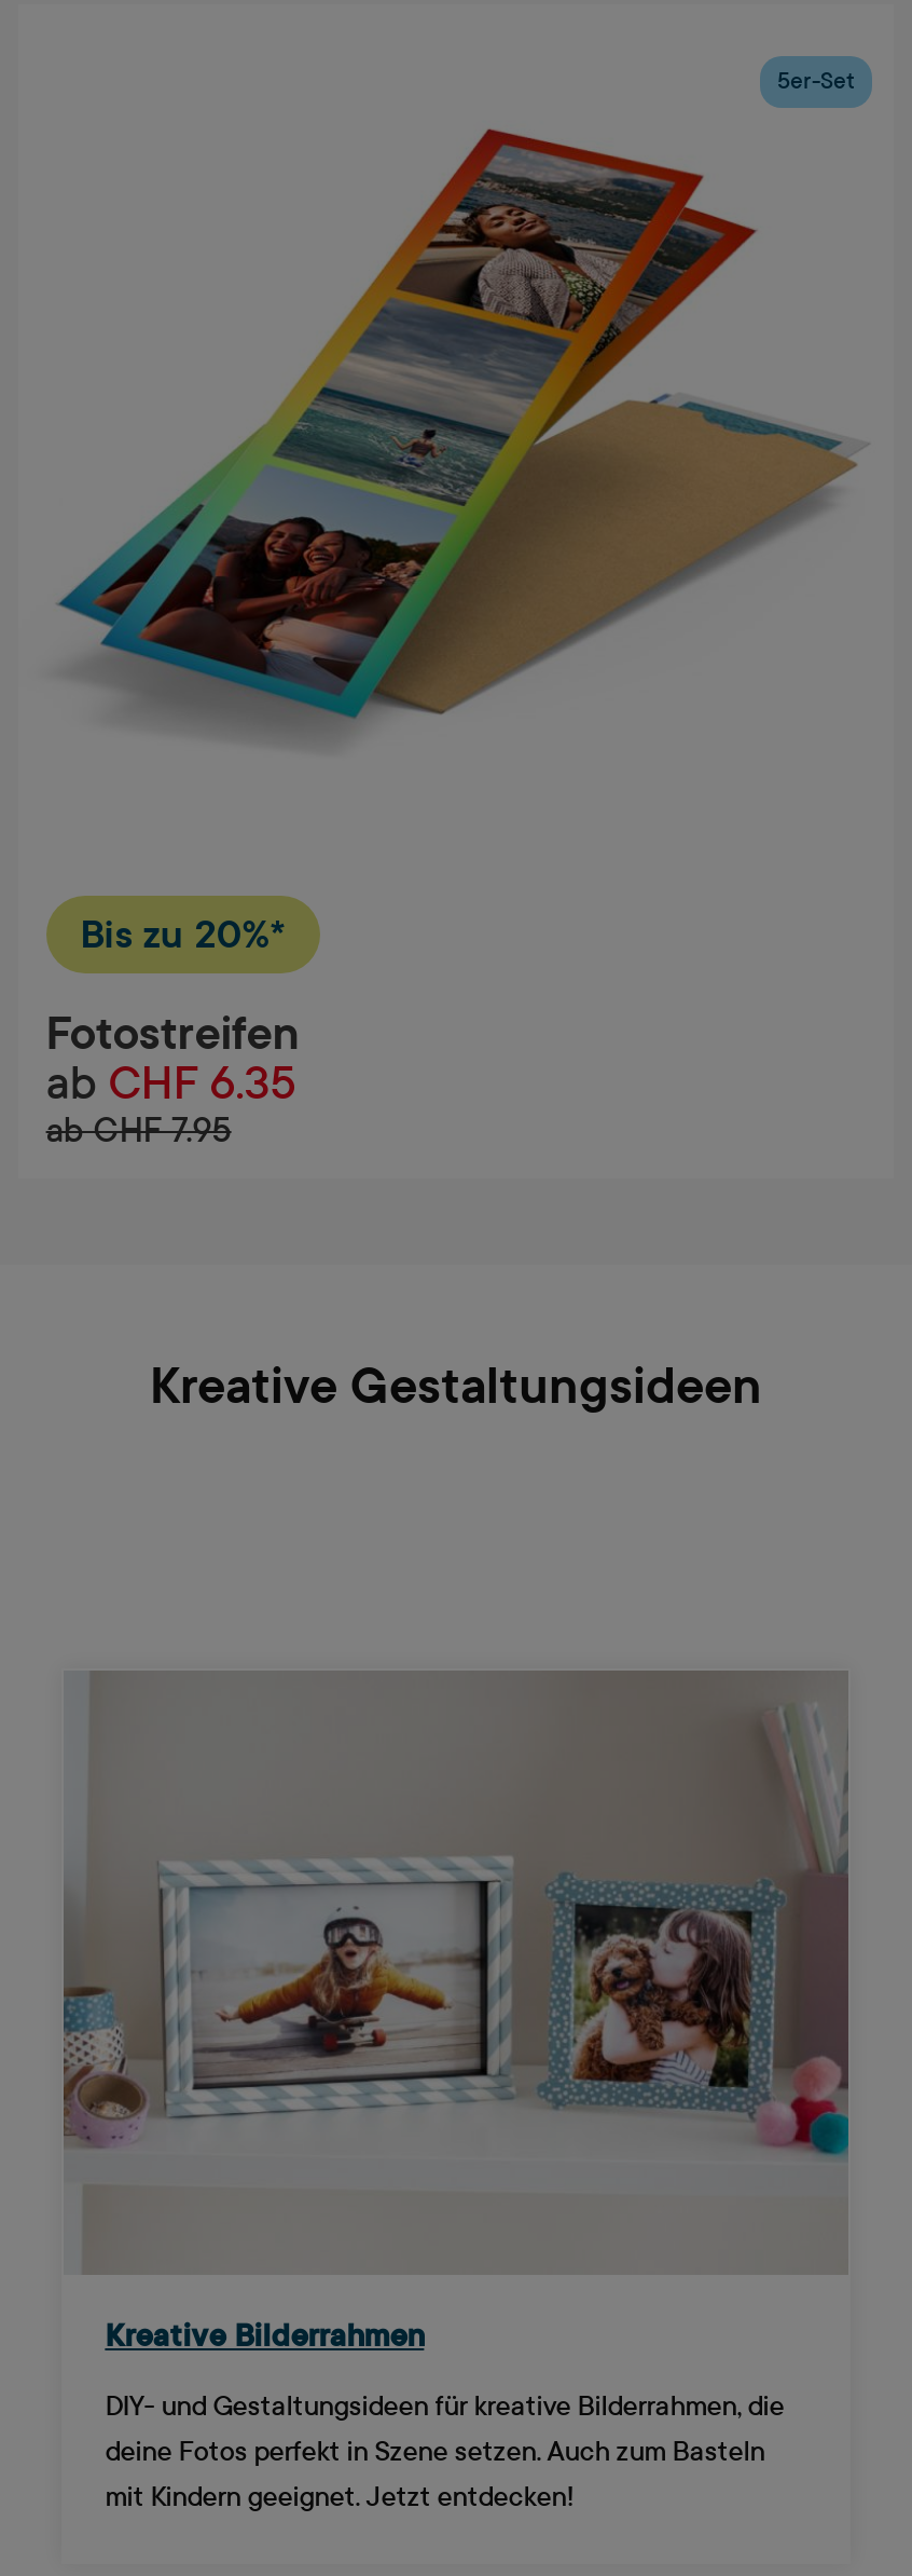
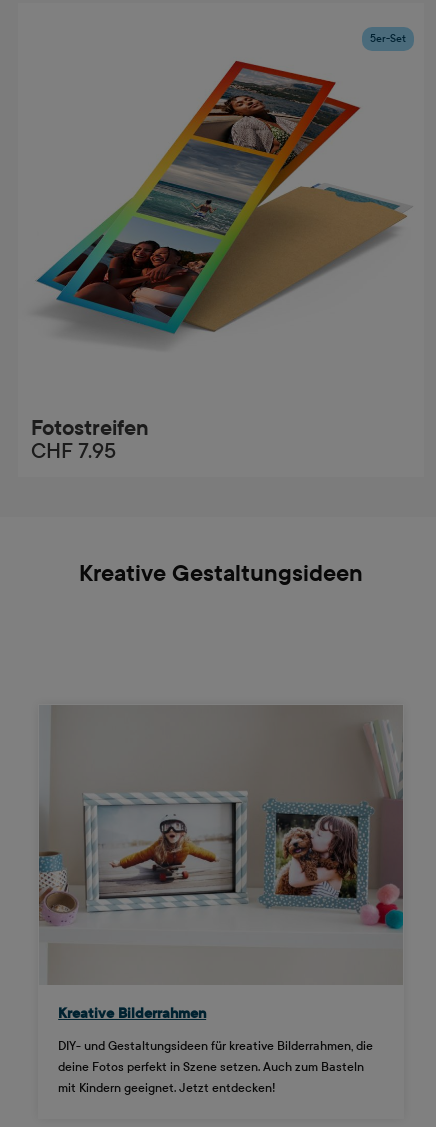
[80,913,285,956] Bis zu 20%* -> none
[46,1057,296,1150] ab CHF 6.35 | ab CHF 7.95 -> [31,439,116,464] CHF 7.95

